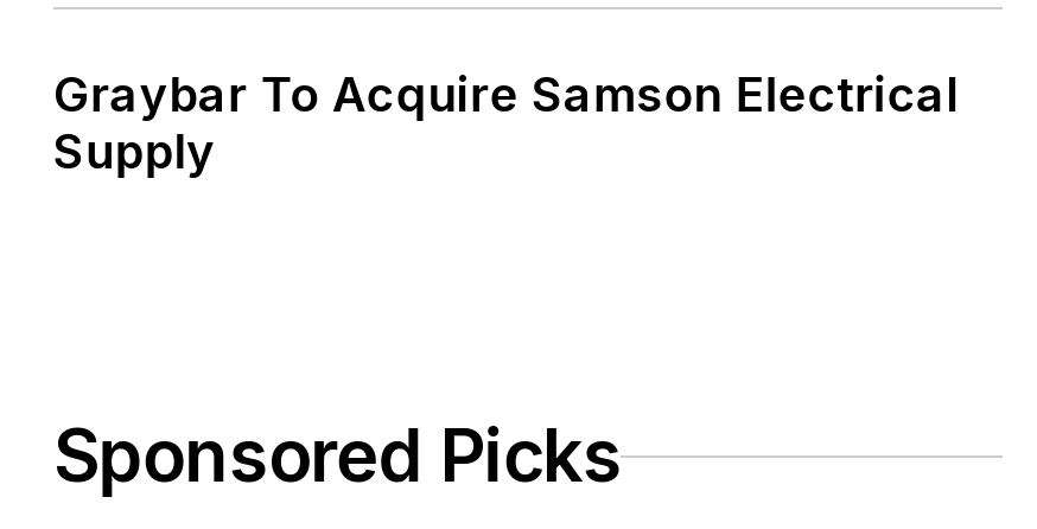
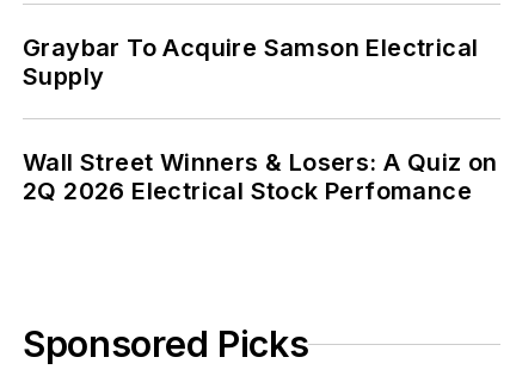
none -> [23,148,498,205] Wall Street Winners & Losers: A Quiz on | 2Q 2026 Electrical Stock Perfomance

